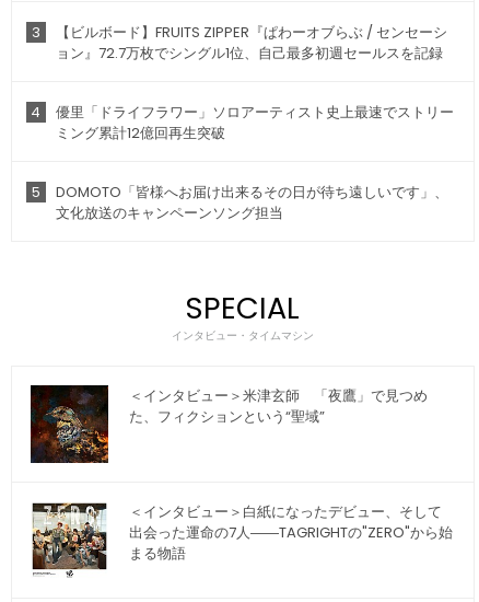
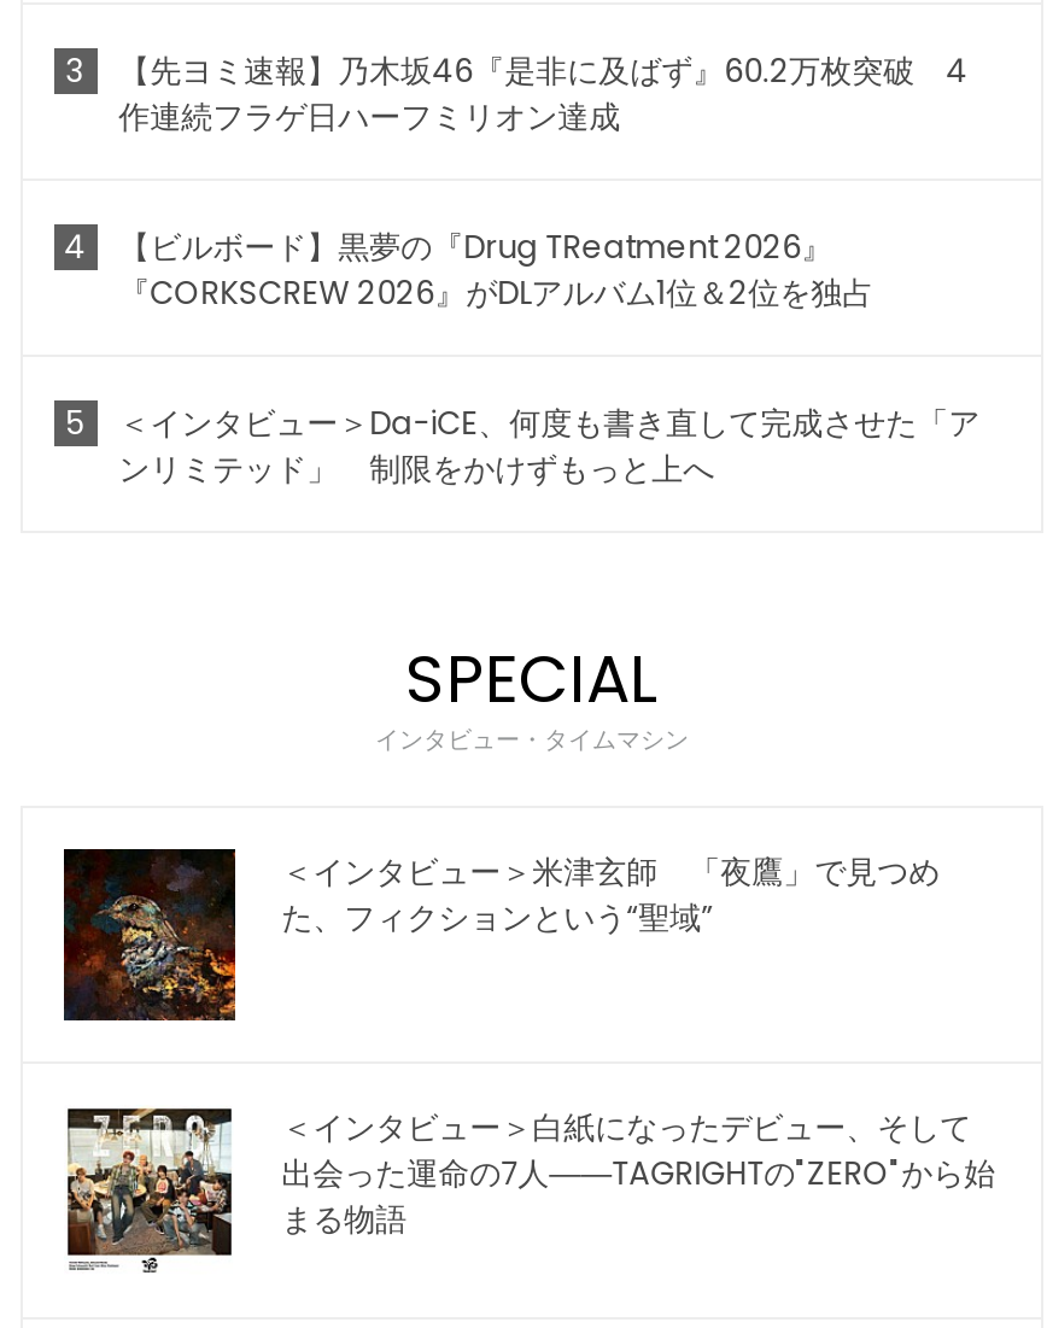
[55,22,447,64] 【ビルボード】FRUITS ZIPPER『ぱわーオブらぶ / センセーシ | ョン』72.7万枚でシングル1位、自己最多初週セールスを記録 -> [118,49,968,140] 【先ヨミ速報】乃木坂46『是非に及ばず』60.2万枚突破 4 | 作連続フラゲ日ハーフミリオン達成
[55,102,453,144] 優里「ドライフラワー」ソロアーティスト史上最速でストリー | ミング累計12億回再生突破 -> [118,225,874,317] 【ビルボード】黒夢の『Drug TReatment 2026』 | 『CORKSCREW 2026』がDLアルバム1位＆2位を独占
[55,182,448,224] DOMOTO「皆様へお届け出来るその日が待ち遠しいです」、 | 文化放送のキャンペーンソング担当 -> [118,401,980,493] ＜インタビュー＞Da-iCE、何度も書き直して完成させた「ア | ンリミテッド」 制限をかけずもっと上へ

